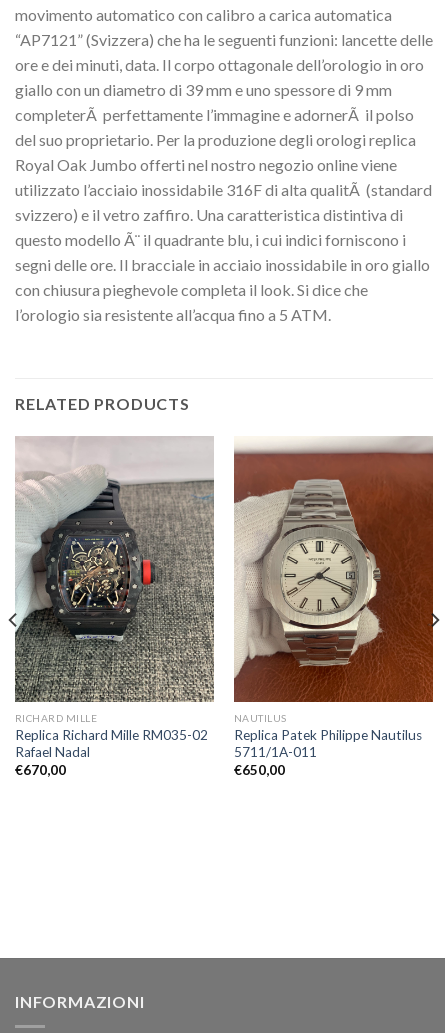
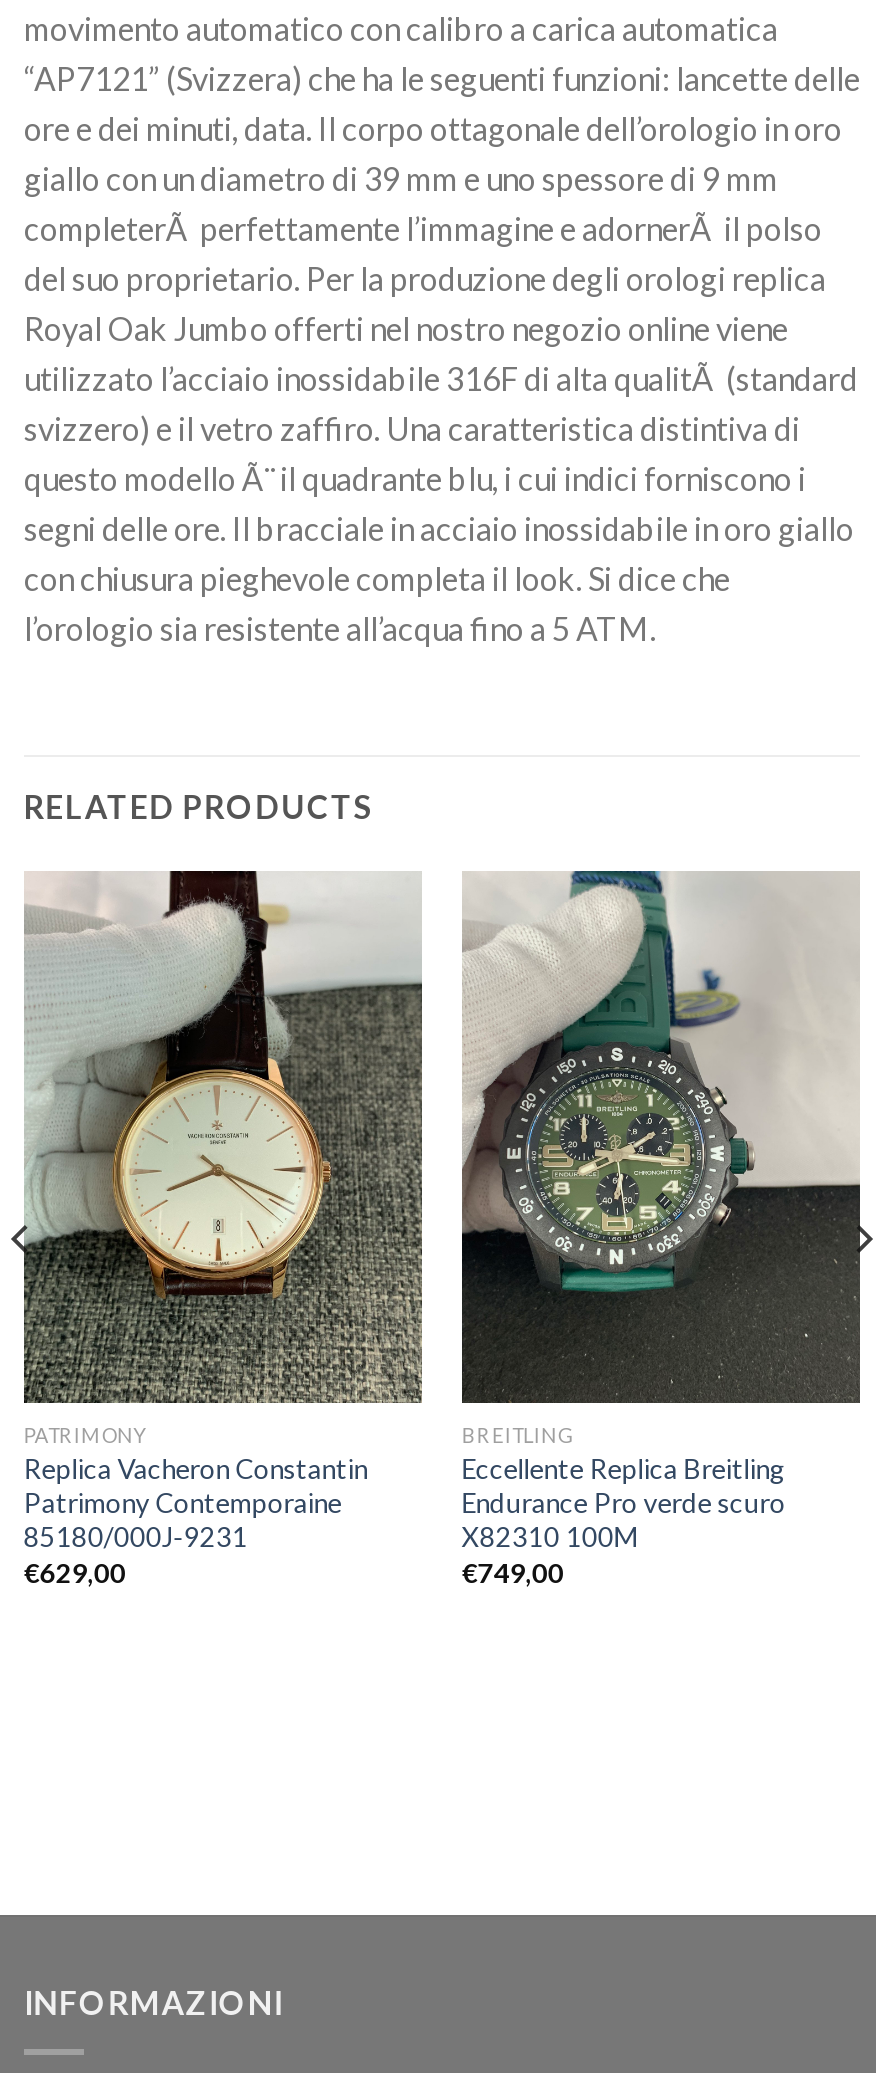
[15,436,214,778] [image] | RICHARD MILLE | Replica Richard Mille RM035-02 | Rafael Nadal | €670,00 -> [22,869,422,1590] [image] | PATRIMONY | Replica Vacheron Constantin | Patrimony Contemporaine | 85180/000J-9231 | €629,00
[234,436,434,778] [image] | NAUTILUS | Replica Patek Philippe Nautilus | 5711/1A-011 | €650,00 -> [460,869,860,1590] [image] | BREITLING | Eccellente Replica Breitling | Endurance Pro verde scuro | X82310 100M | €749,00

